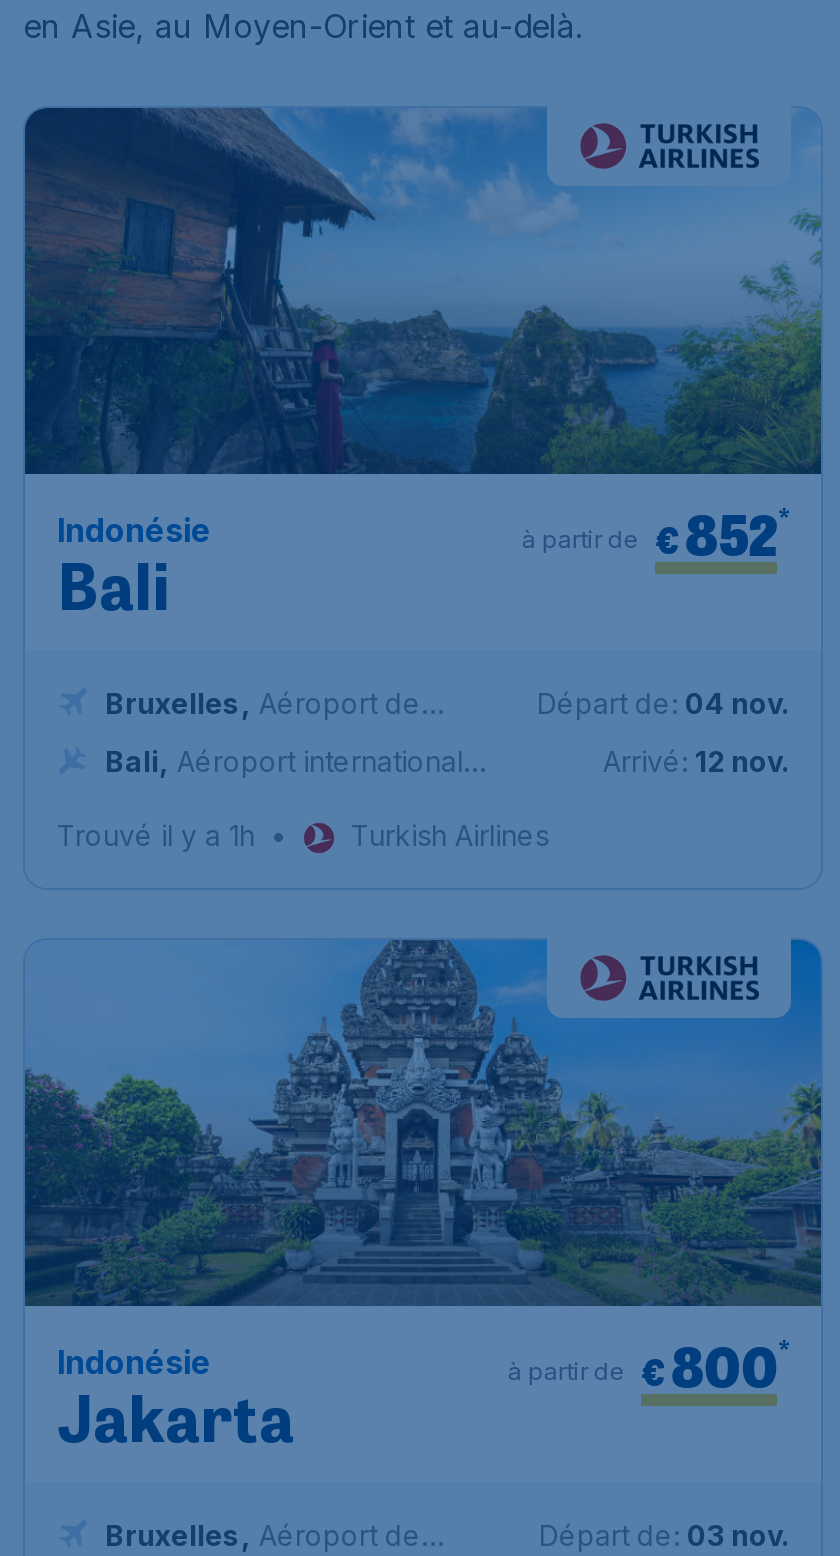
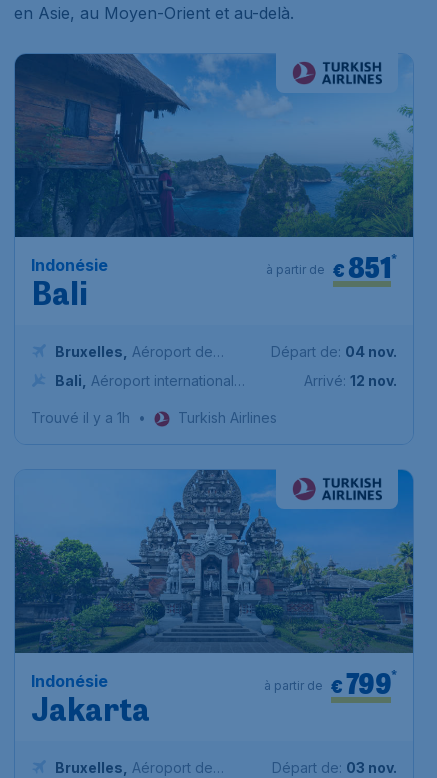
[522,494,789,572] à partir de € 852* -> [266,247,397,286] à partir de € 851*
[508,1326,789,1404] à partir de € 800* -> [264,663,397,702] à partir de € 799*

